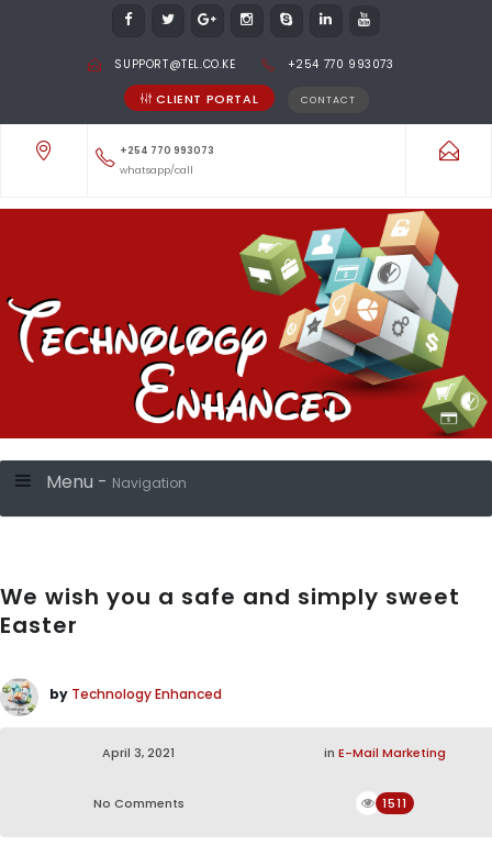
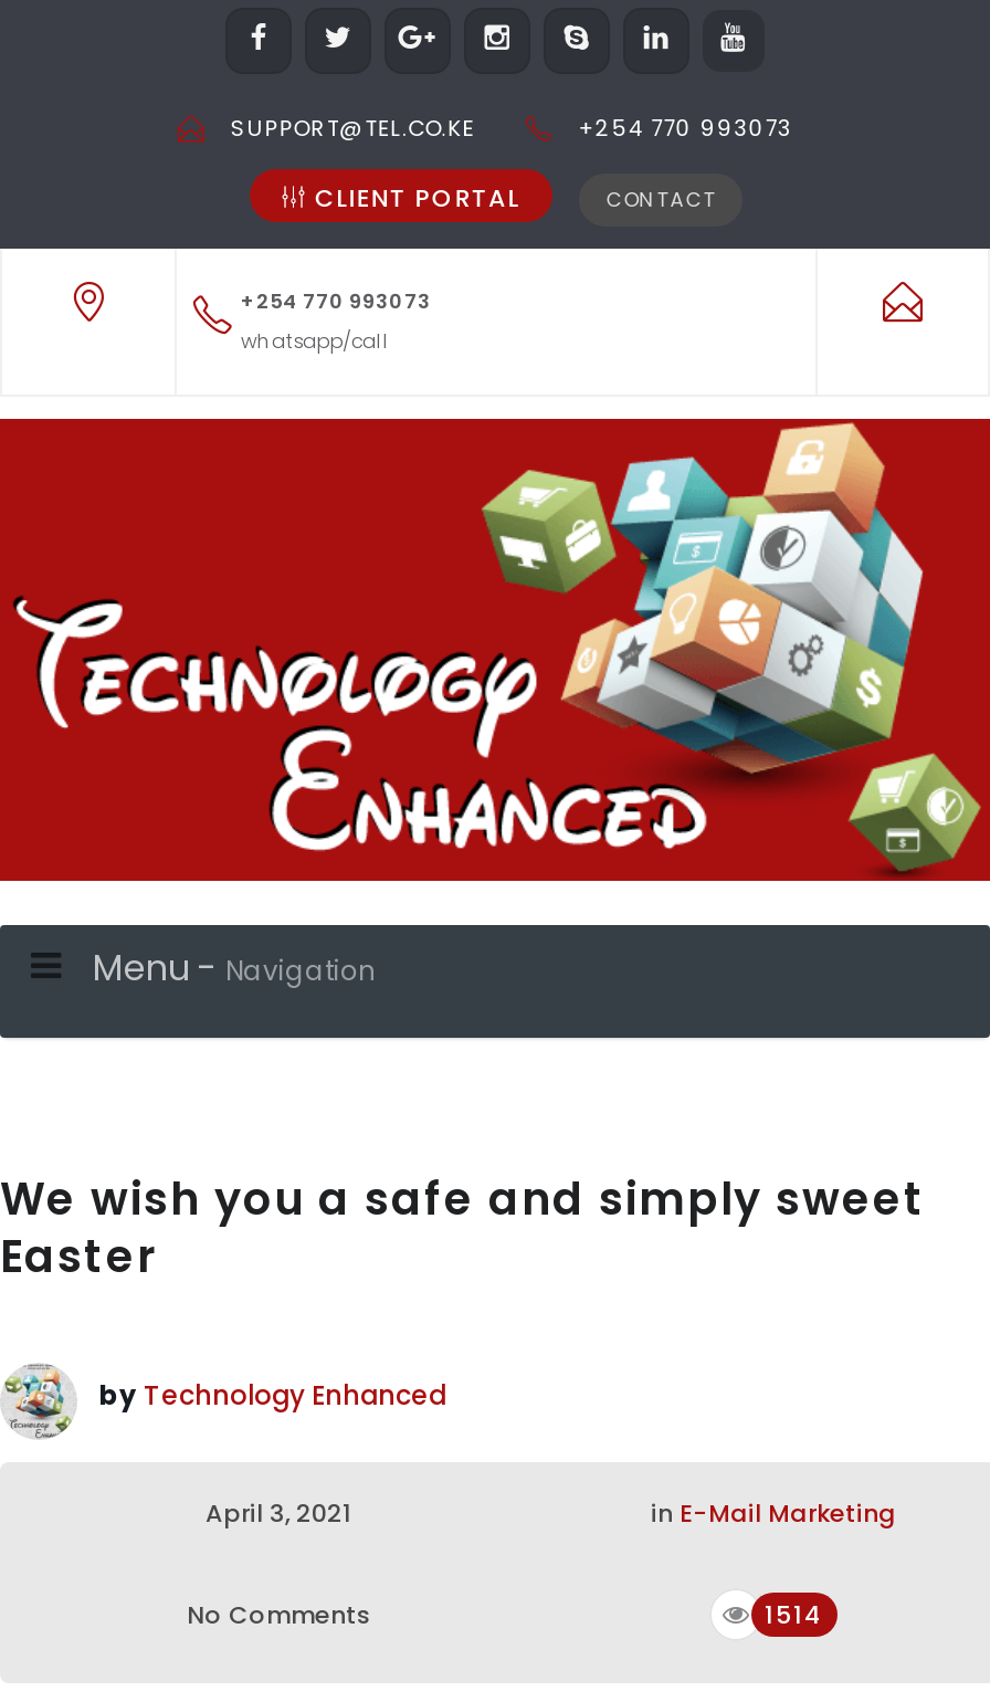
[382,795,407,812] 1511 -> [765,1597,824,1633] 1514

